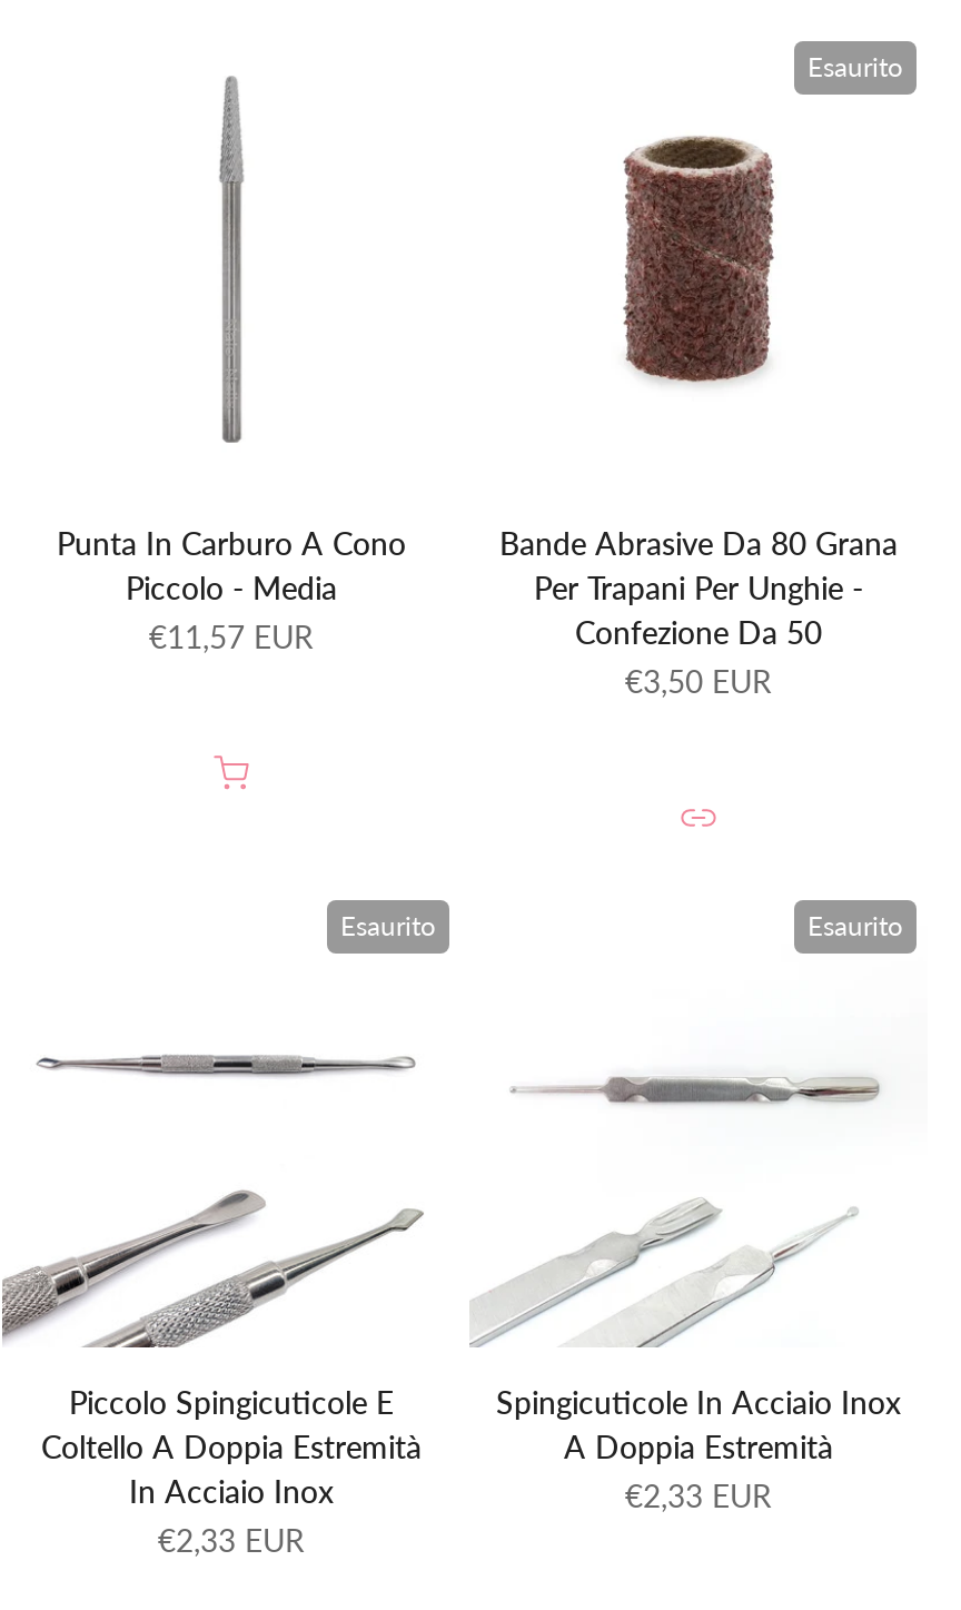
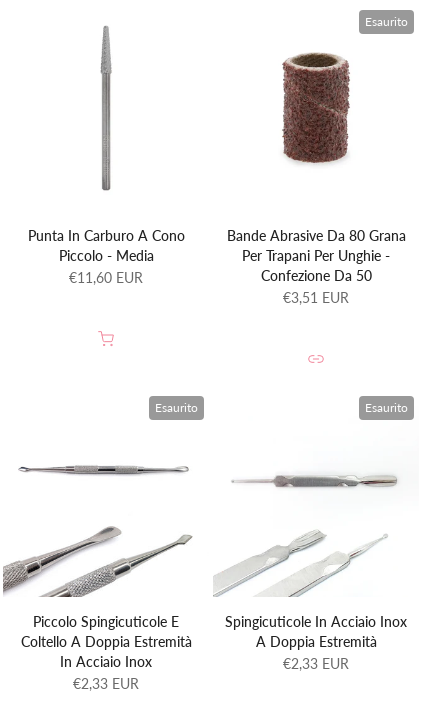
[149,617,314,655] €11,57 EUR -> [69,269,143,286] €11,60 EUR
[625,661,772,699] €3,50 EUR -> [283,289,349,306] €3,51 EUR

